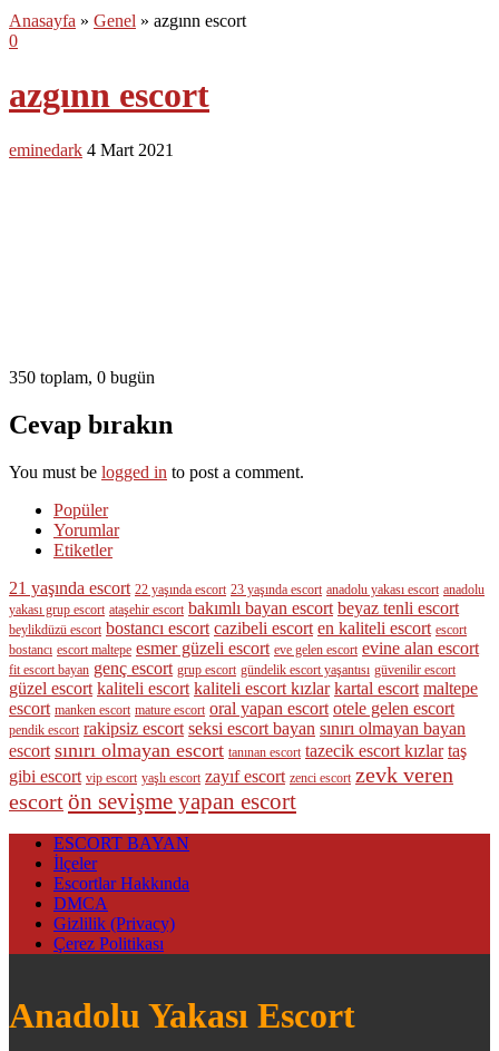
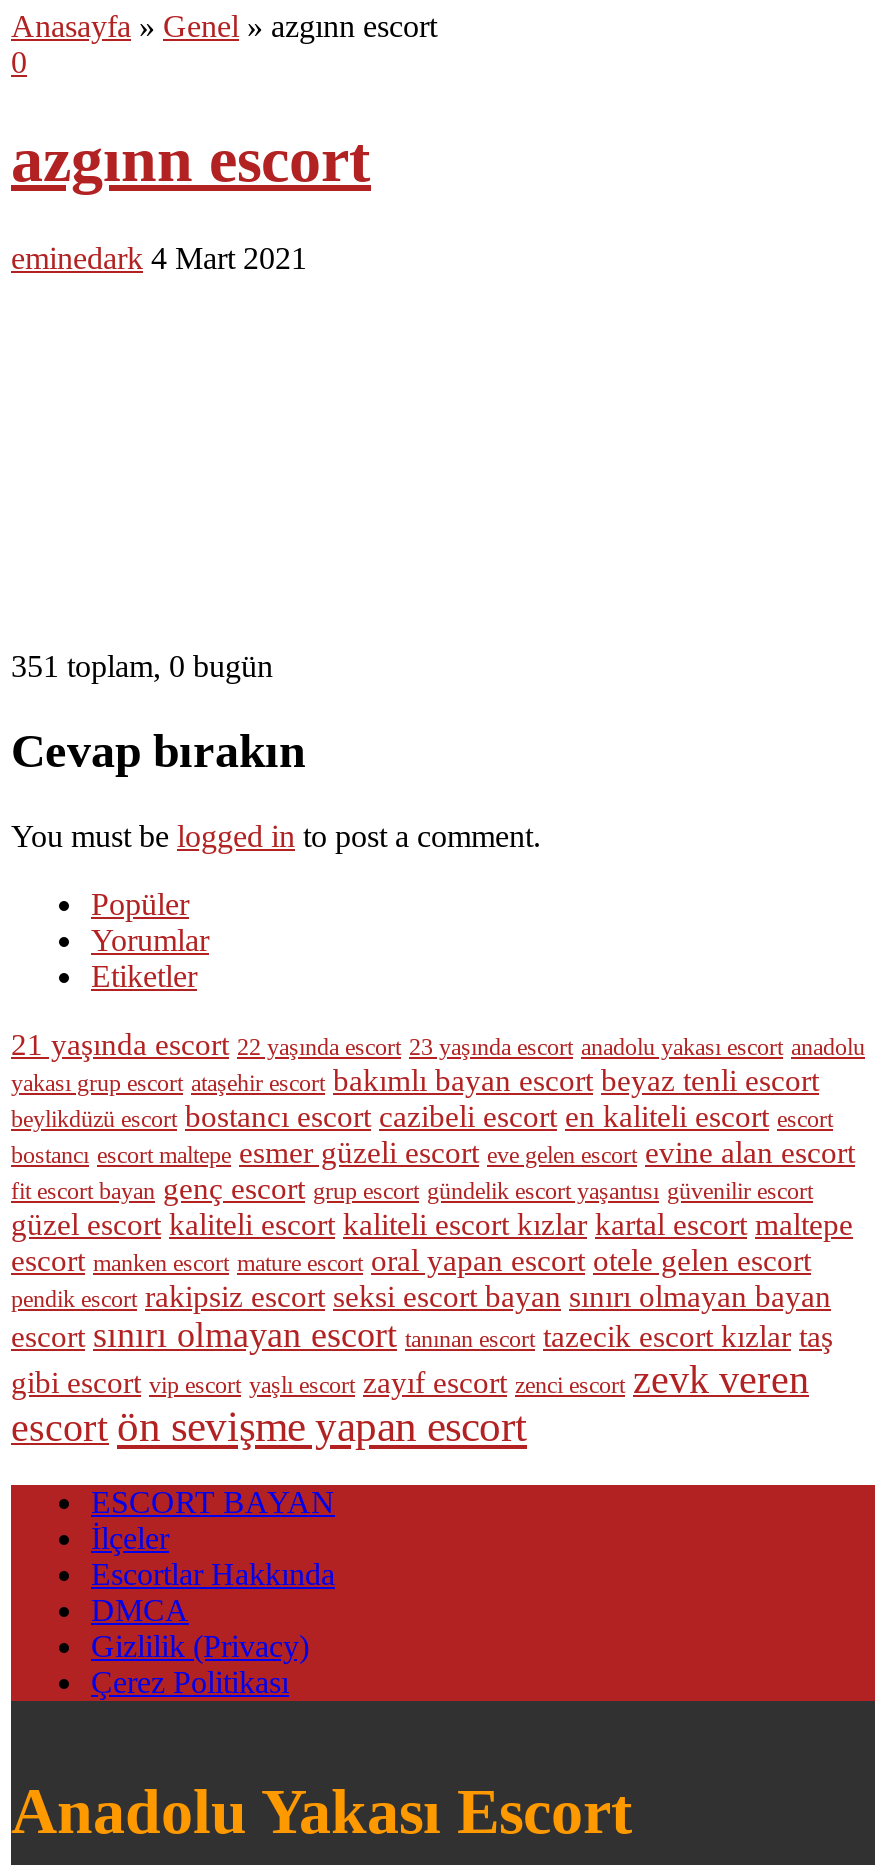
[9,368,155,387] 350 toplam, 0 bugün -> [11,649,273,683] 351 toplam, 0 bugün

